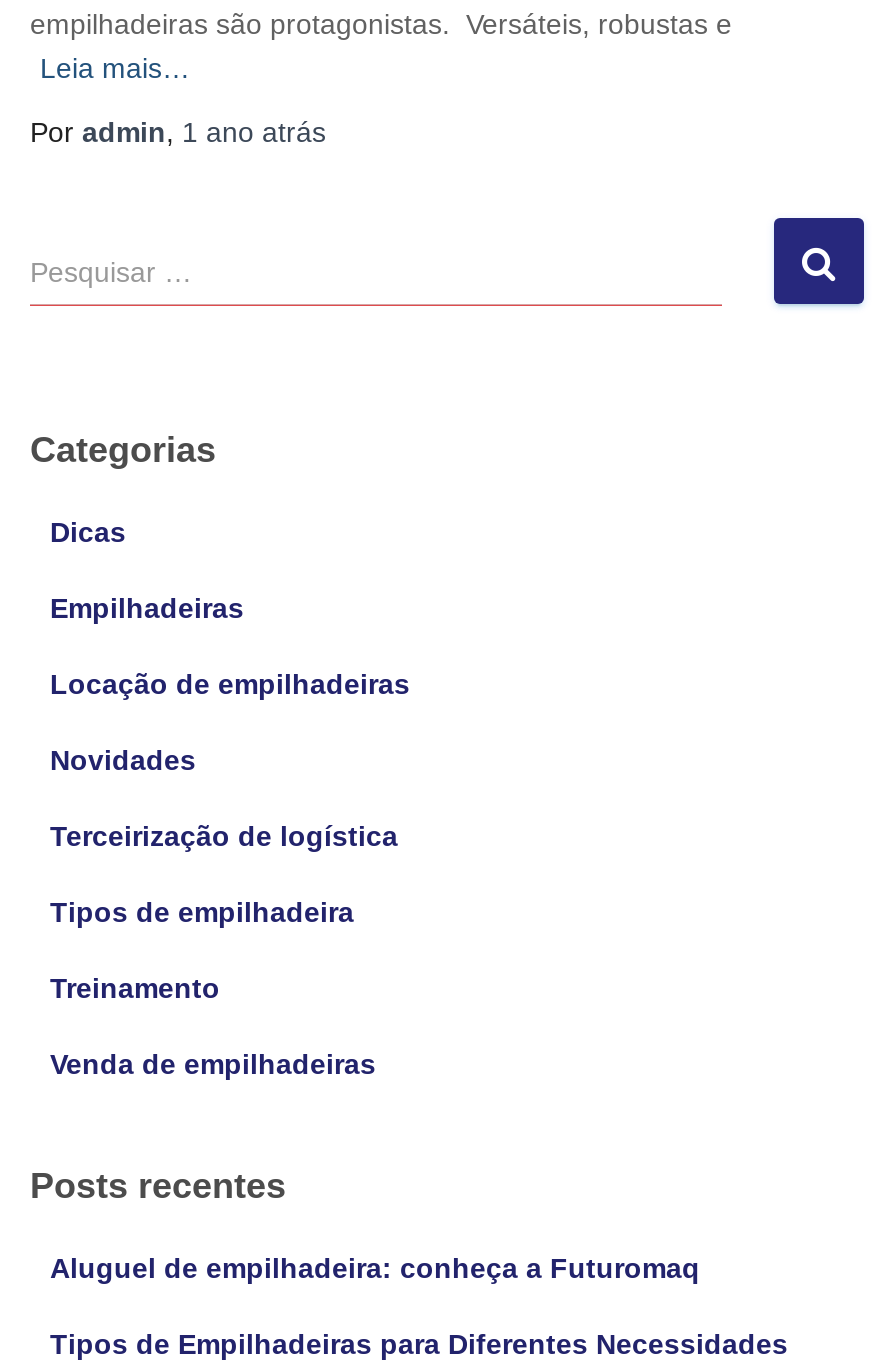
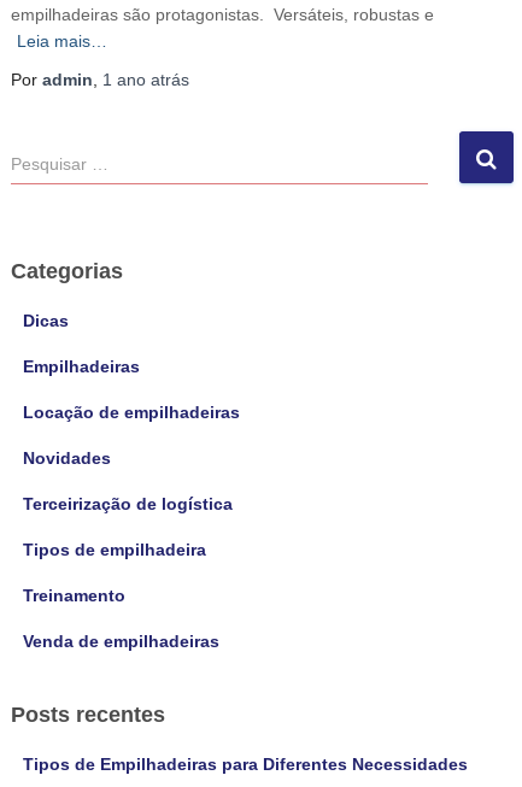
[50,1252,700,1284] Aluguel de empilhadeira: conheça a Futuromaq -> none

